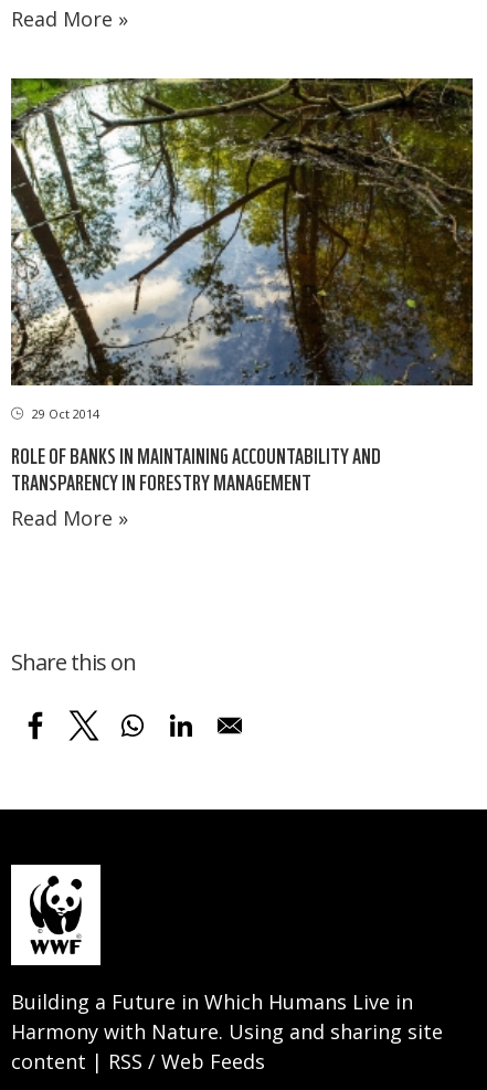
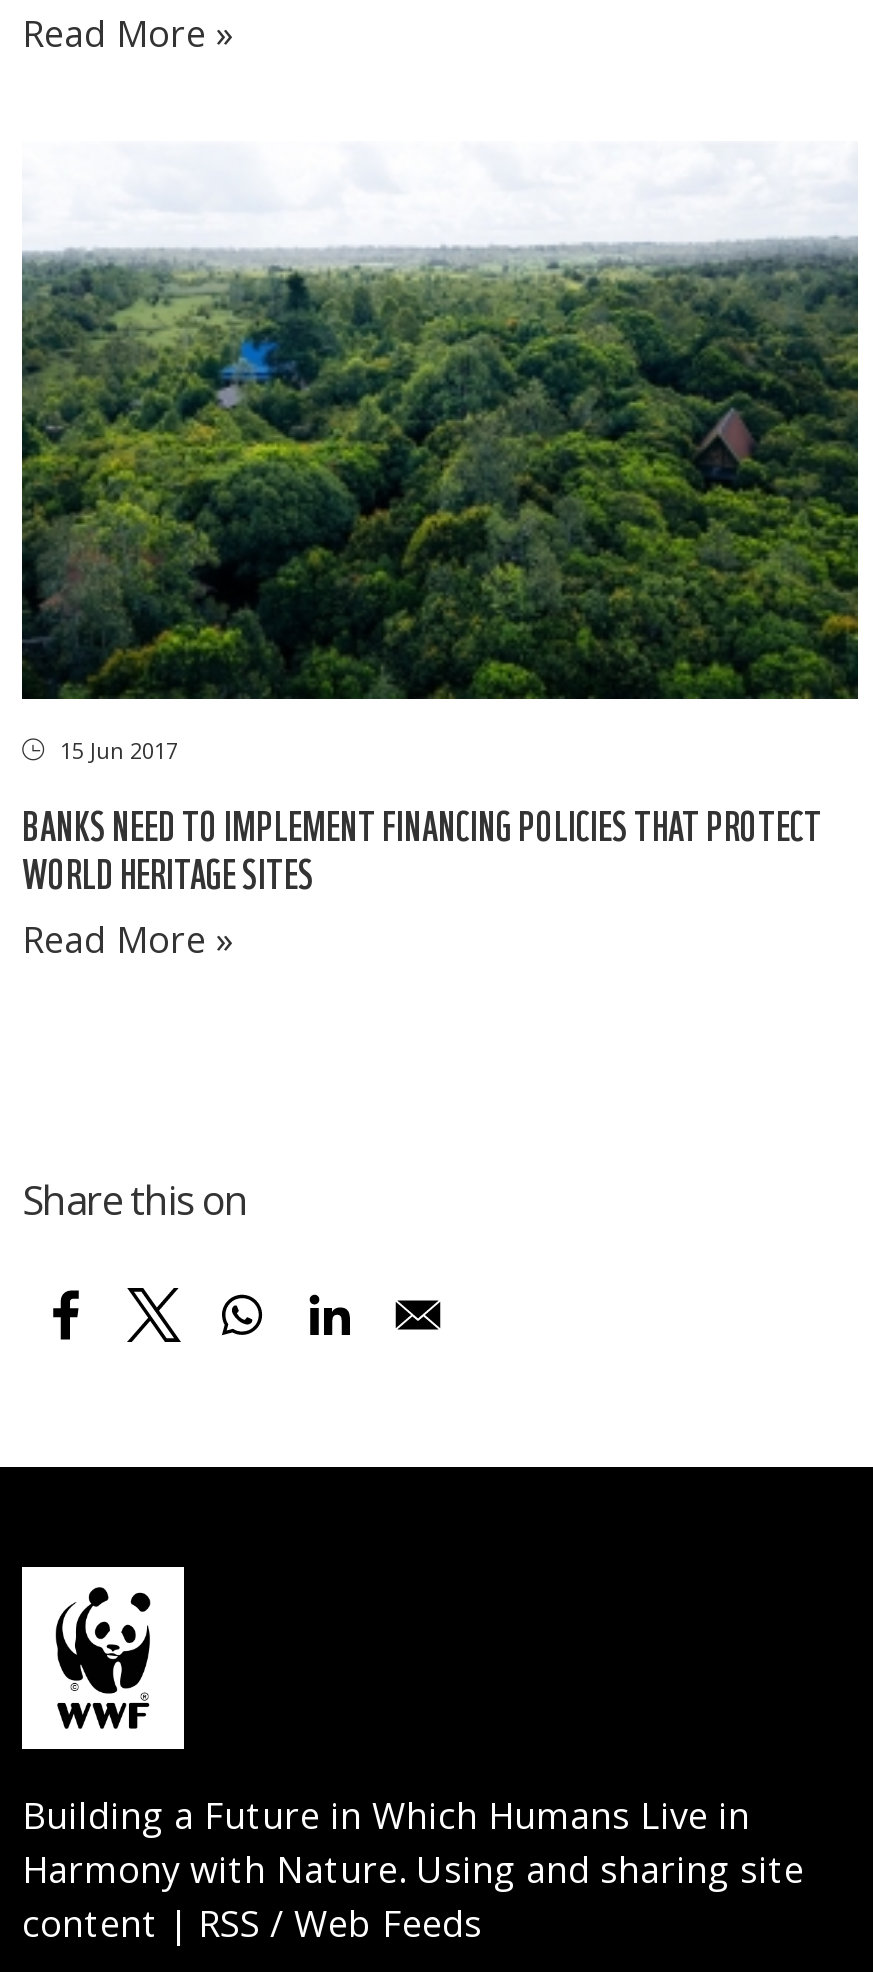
[10,77,474,422] [image] | 29 Oct 2014 -> [20,142,858,764] [image] | 15 Jun 2017
[11,441,381,495] ROLE OF BANKS IN MAINTAINING ACCOUNTABILITY AND | TRANSPARENCY IN FORESTRY MANAGEMENT -> [22,798,822,896] BANKS NEED TO IMPLEMENT FINANCING POLICIES THAT PROTECT | WORLD HERITAGE SITES

